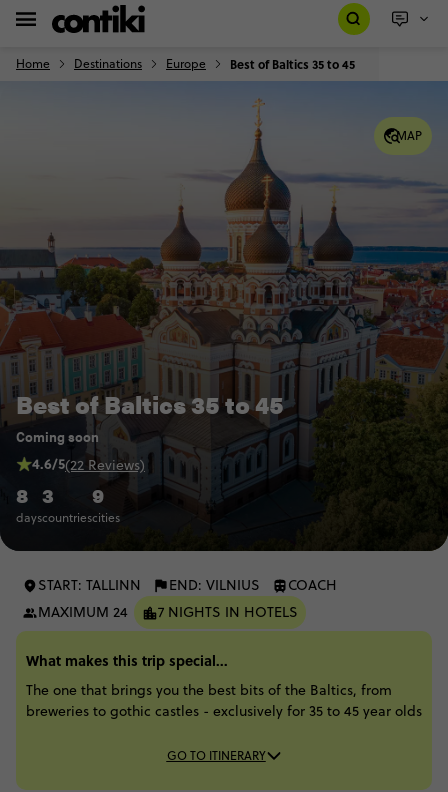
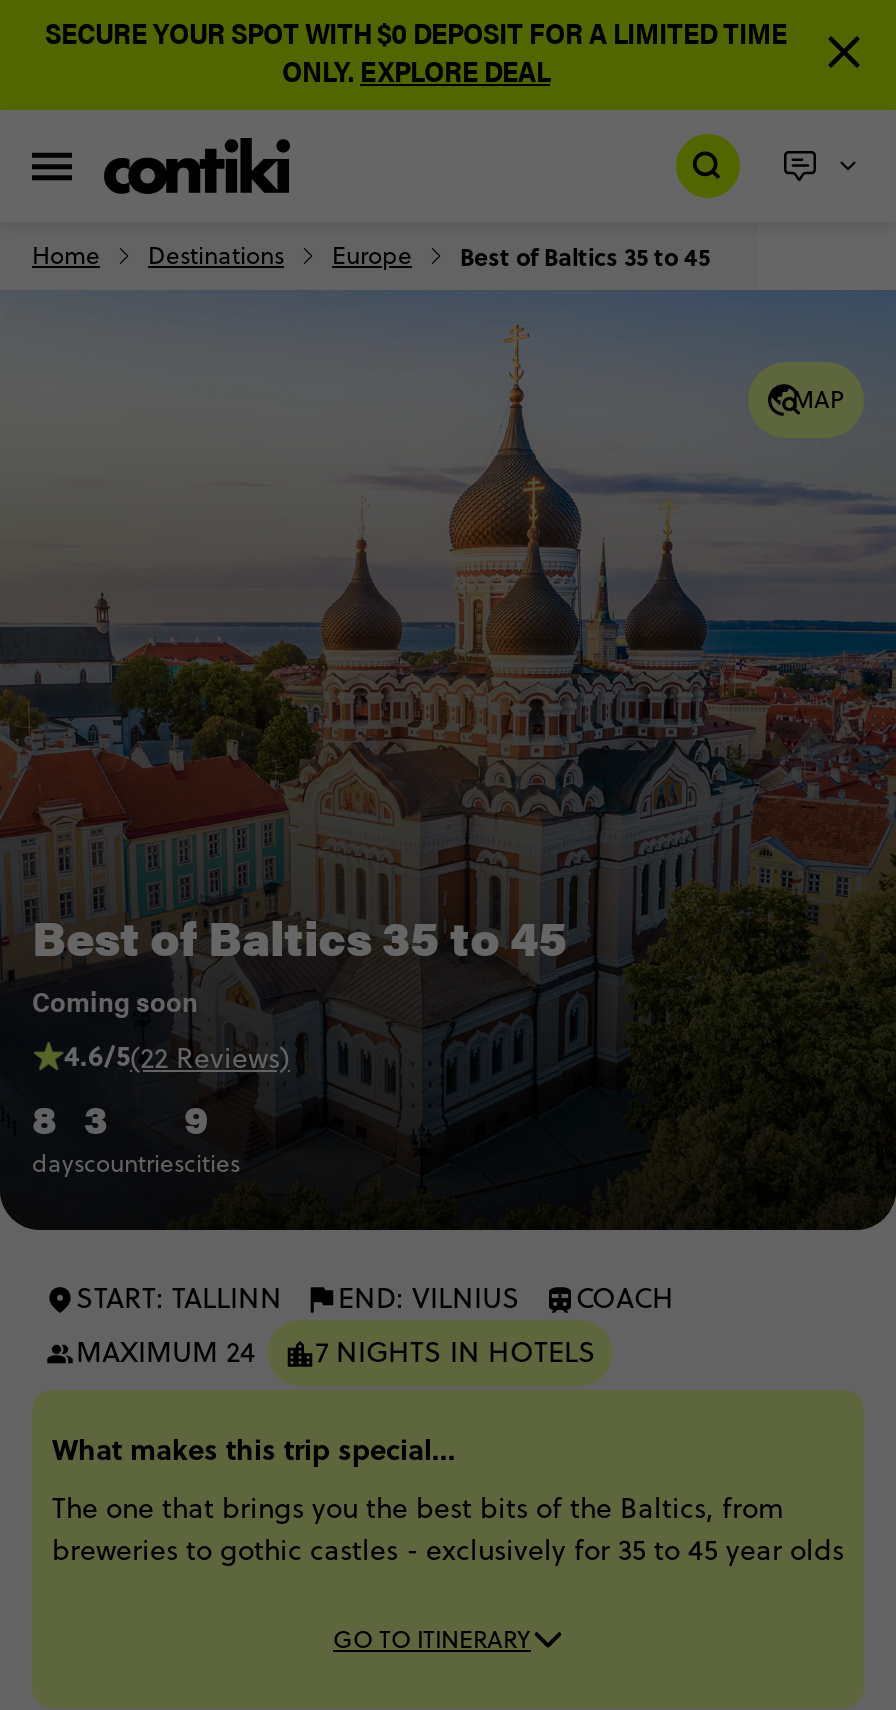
none -> [45,12,787,90] SECURE YOUR SPOT WITH $0 DEPOSIT FOR A LIMITED TIME | ONLY. EXPLORE DEAL

